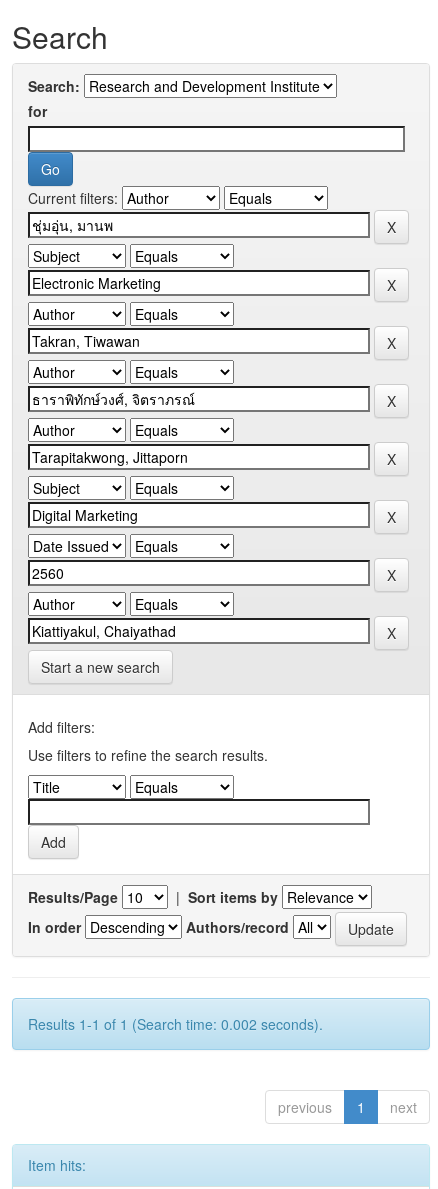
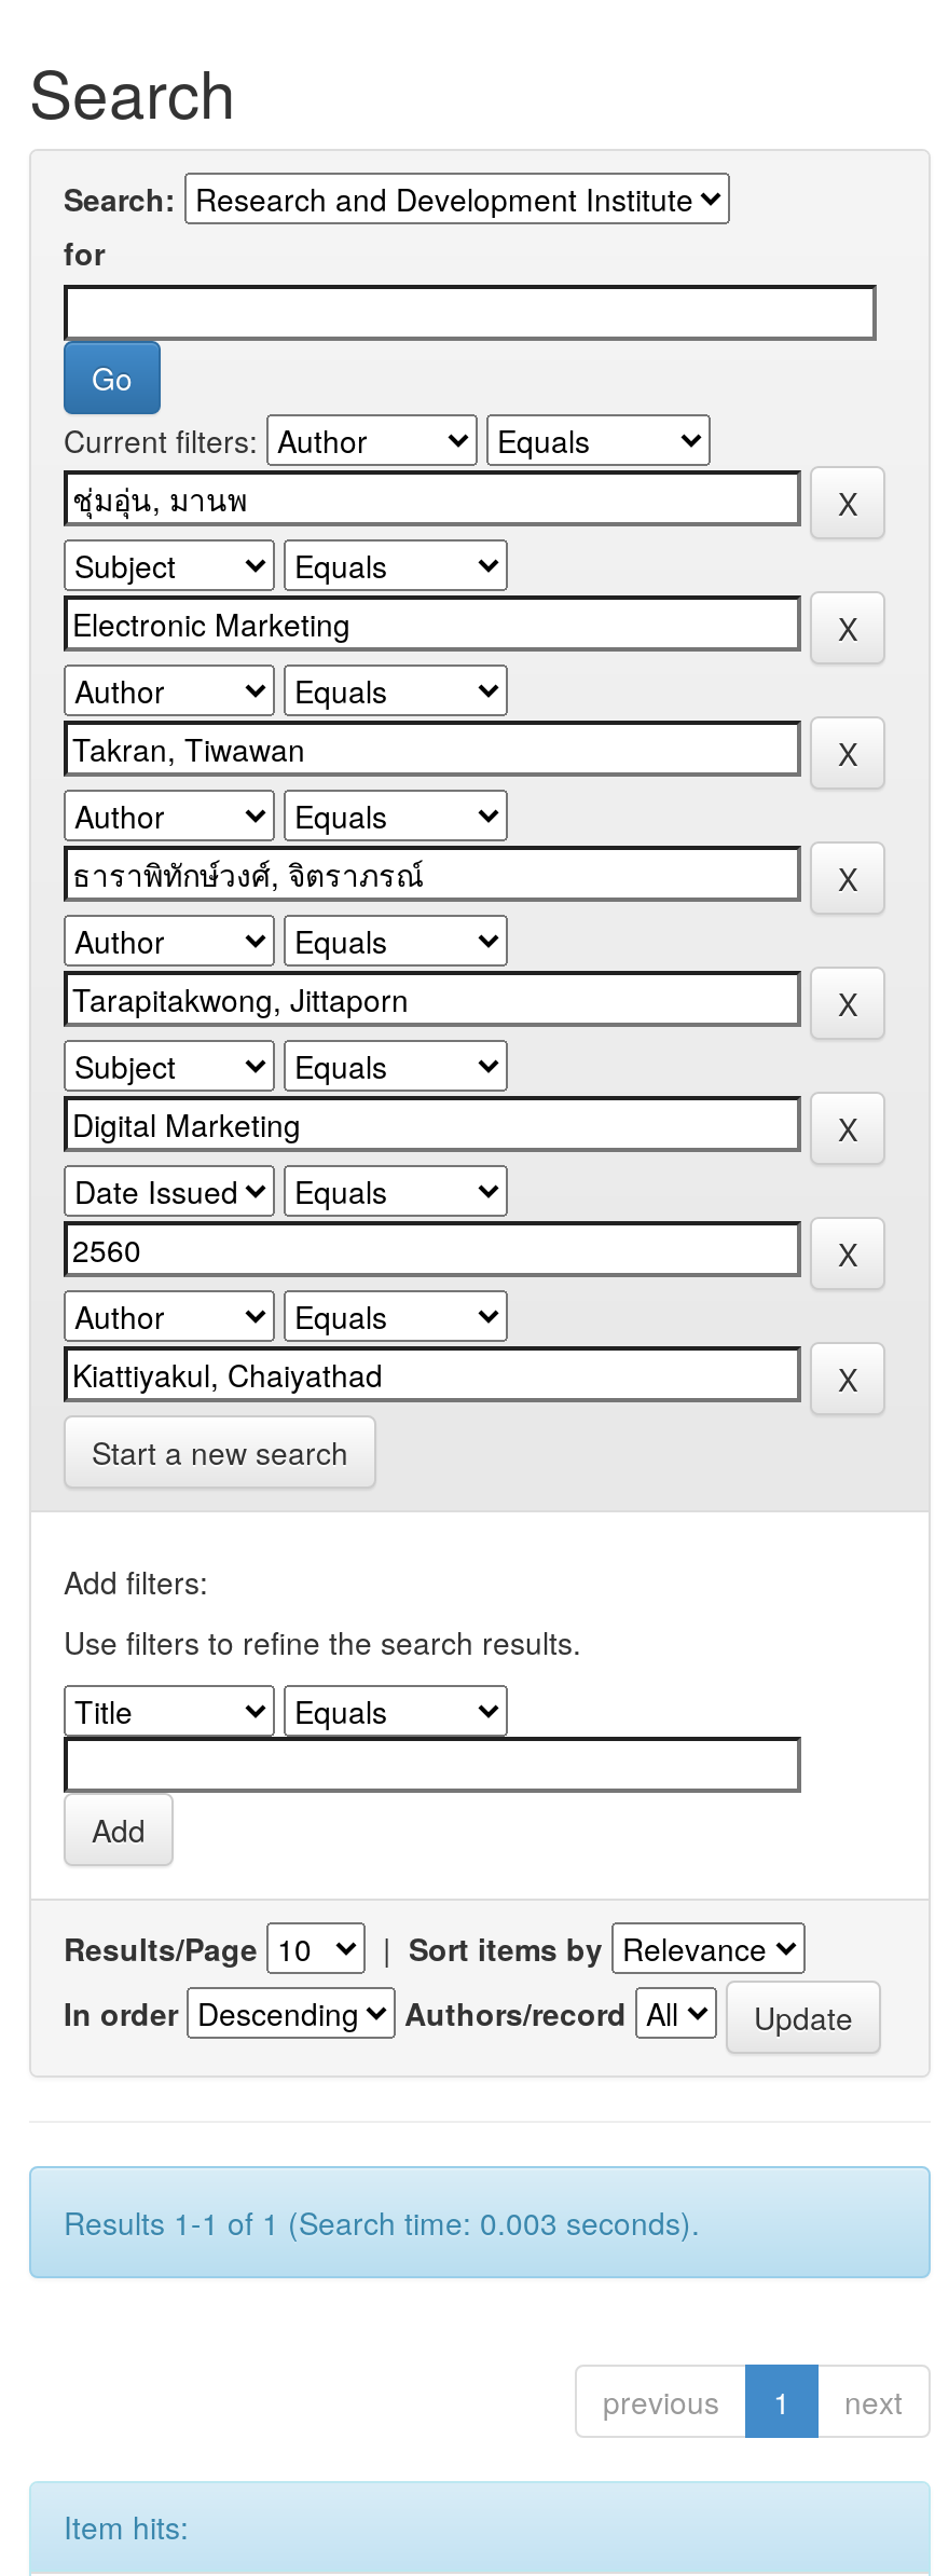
[28,1014,323,1034] Results 1-1 of 1 (Search time: 0.002 seconds). -> [64,2201,700,2244] Results 1-1 of 1 (Search time: 0.003 seconds).

